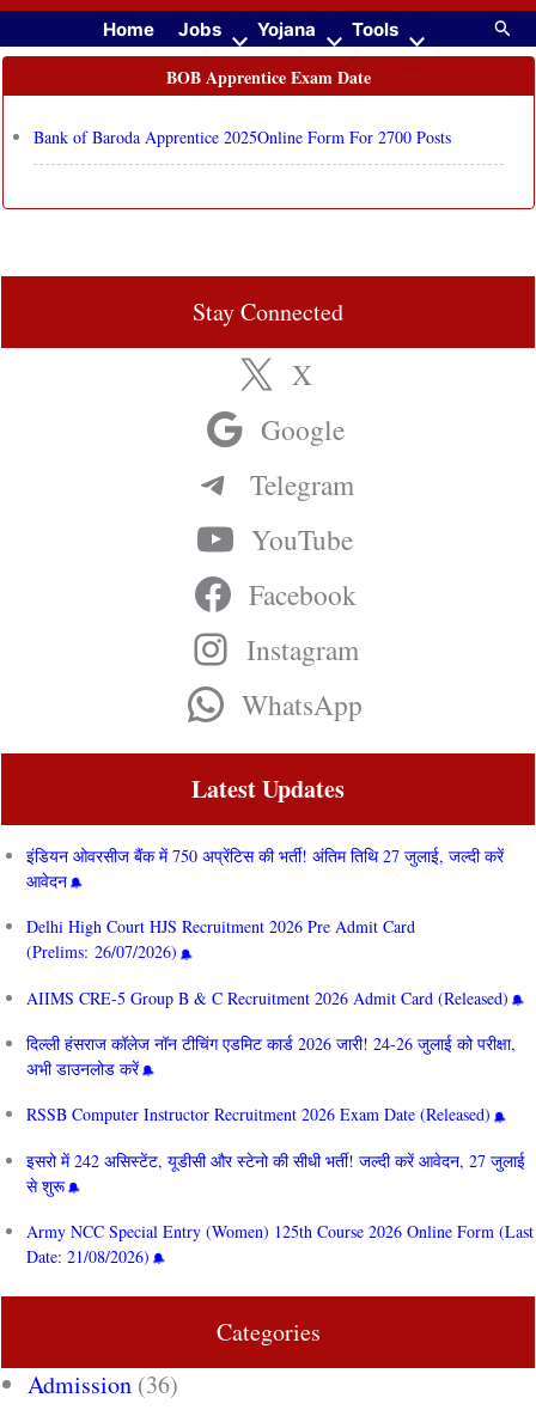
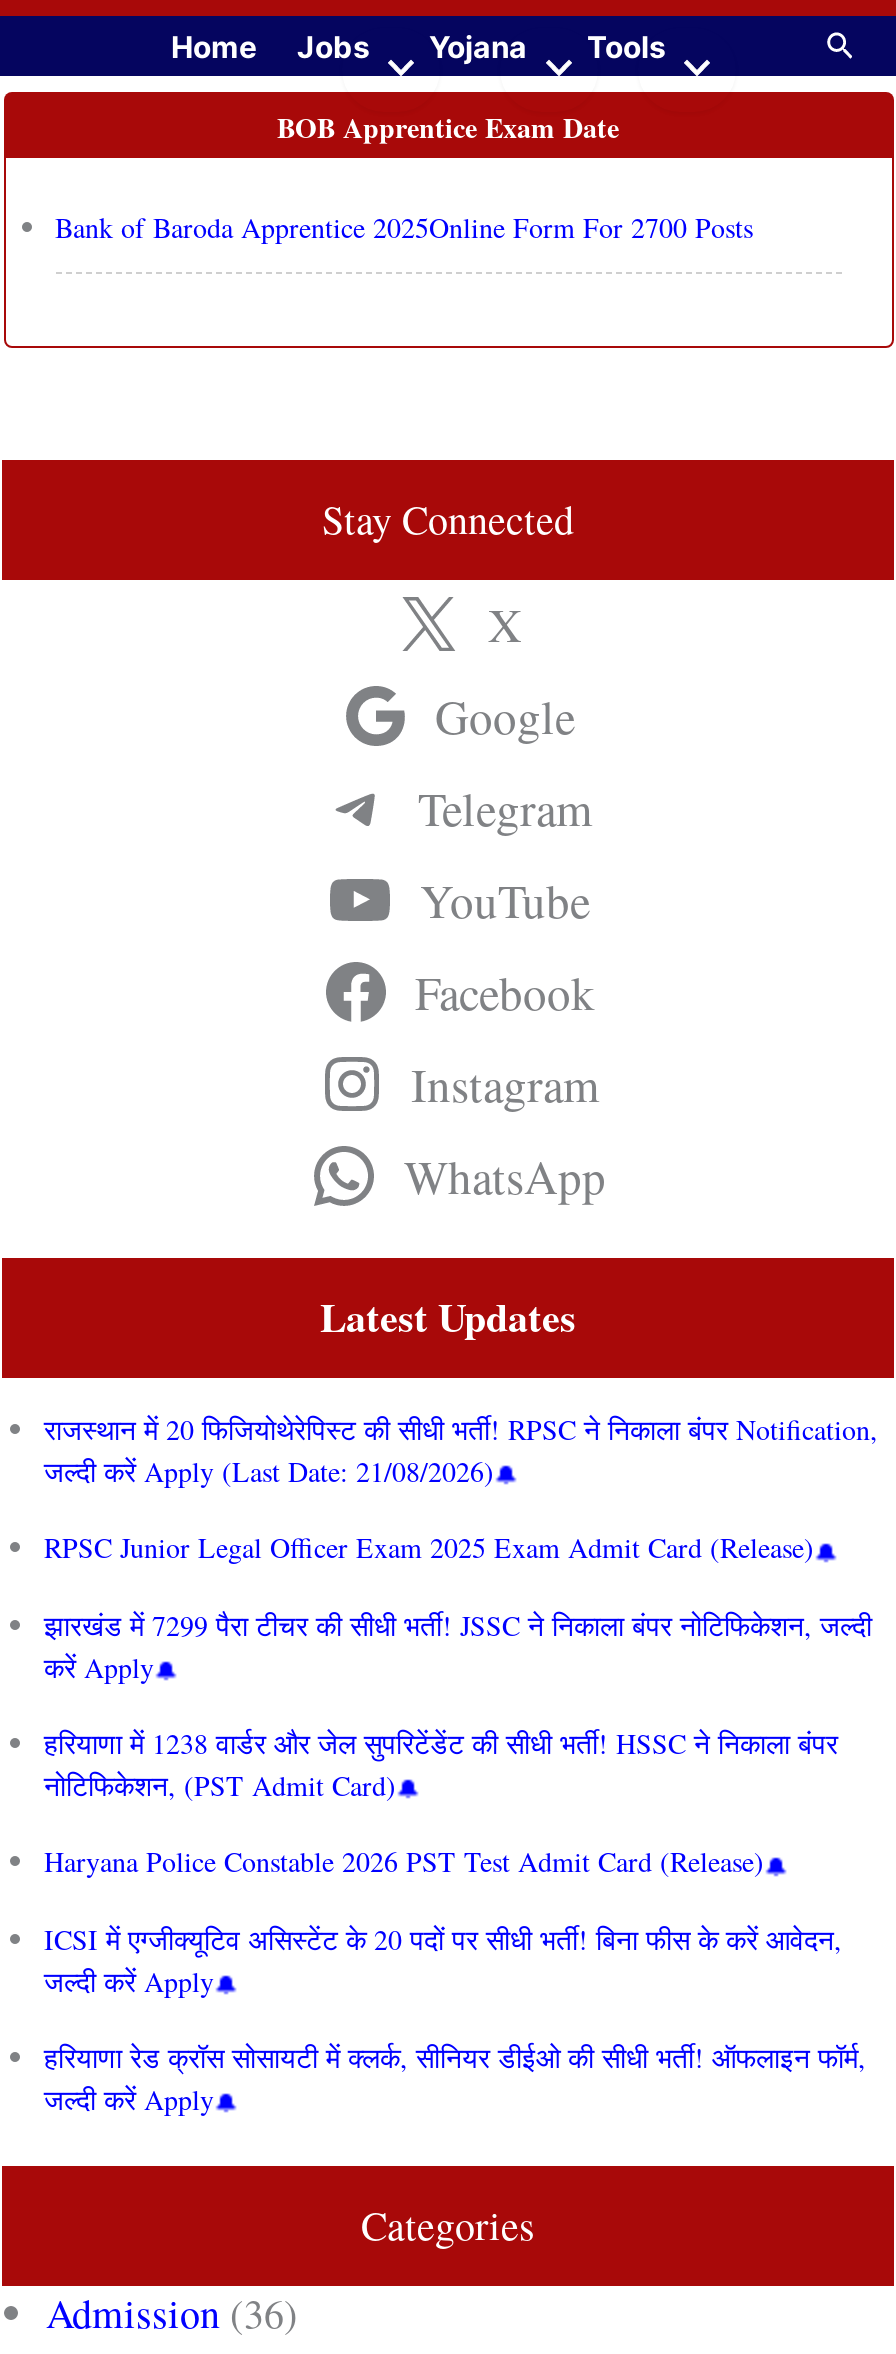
[26,844,504,892] इंडियन ओवरसीज बैंक में 750 अप्रेंटिस की भर्ती! अंतिम तिथि 27 जुलाई, जल्दी करें | आवेदन -> [44,1410,878,1490] राजस्थान में 20 फिजियोथेरेपिस्ट की सीधी भर्ती! RPSC ने निकाला बंपर Notification, | जल्दी करें Apply (Last Date: 21/08/2026)
[26,915,415,963] Delhi High Court HJS Recruitment 2026 Pre Admit Card | (Prelims: 26/07/2026) -> [44,1529,814,1567] RPSC Junior Legal Officer Exam 2025 Exam Admit Card (Release)
[26,986,508,1009] AIIMS CRE‑5 Group B & C Recruitment 2026 Admit Card (Released) -> [44,1605,872,1685] झारखंड में 7299 पैरा टीचर की सीधी भर्ती! JSSC ने निकाला बंपर नोटिफिकेशन, जल्दी | करें Apply
[26,1032,516,1080] दिल्ली हंसराज कॉलेज नॉन टीचिंग एडमिट कार्ड 2026 जारी! 24-26 जुलाई को परीक्षा, | अभी डाउनलोड करें -> [44,1724,838,1804] हरियाणा में 1238 वार्डर और जेल सुपरिटेंडेंट की सीधी भर्ती! HSSC ने निकाला बंपर | नोटिफिकेशन, (PST Admit Card)
[26,1103,491,1126] RSSB Computer Instructor Recruitment 2026 Exam Date (Released) -> [44,1843,764,1881] Haryana Police Constable 2026 PST Test Admit Card (Release)
[26,1149,525,1197] इसरो में 242 असिस्टेंट, यूडीसी और स्टेनो की सीधी भर्ती! जल्दी करें आवेदन, 27 जुलाई | से शुरू -> [44,1919,842,1999] ICSI में एग्जीक्यूटिव असिस्टेंट के 20 पदों पर सीधी भर्ती! बिना फीस के करें आवेदन, | जल्दी करें Apply
[26,1220,534,1268] Army NCC Special Entry (Women) 125th Course 2026 Online Form (Last | Date: 21/08/2026) -> [44,2038,866,2118] हरियाणा रेड क्रॉस सोसायटी में क्लर्क, सीनियर डीईओ की सीधी भर्ती! ऑफलाइन फॉर्म, | जल्दी करें Apply

